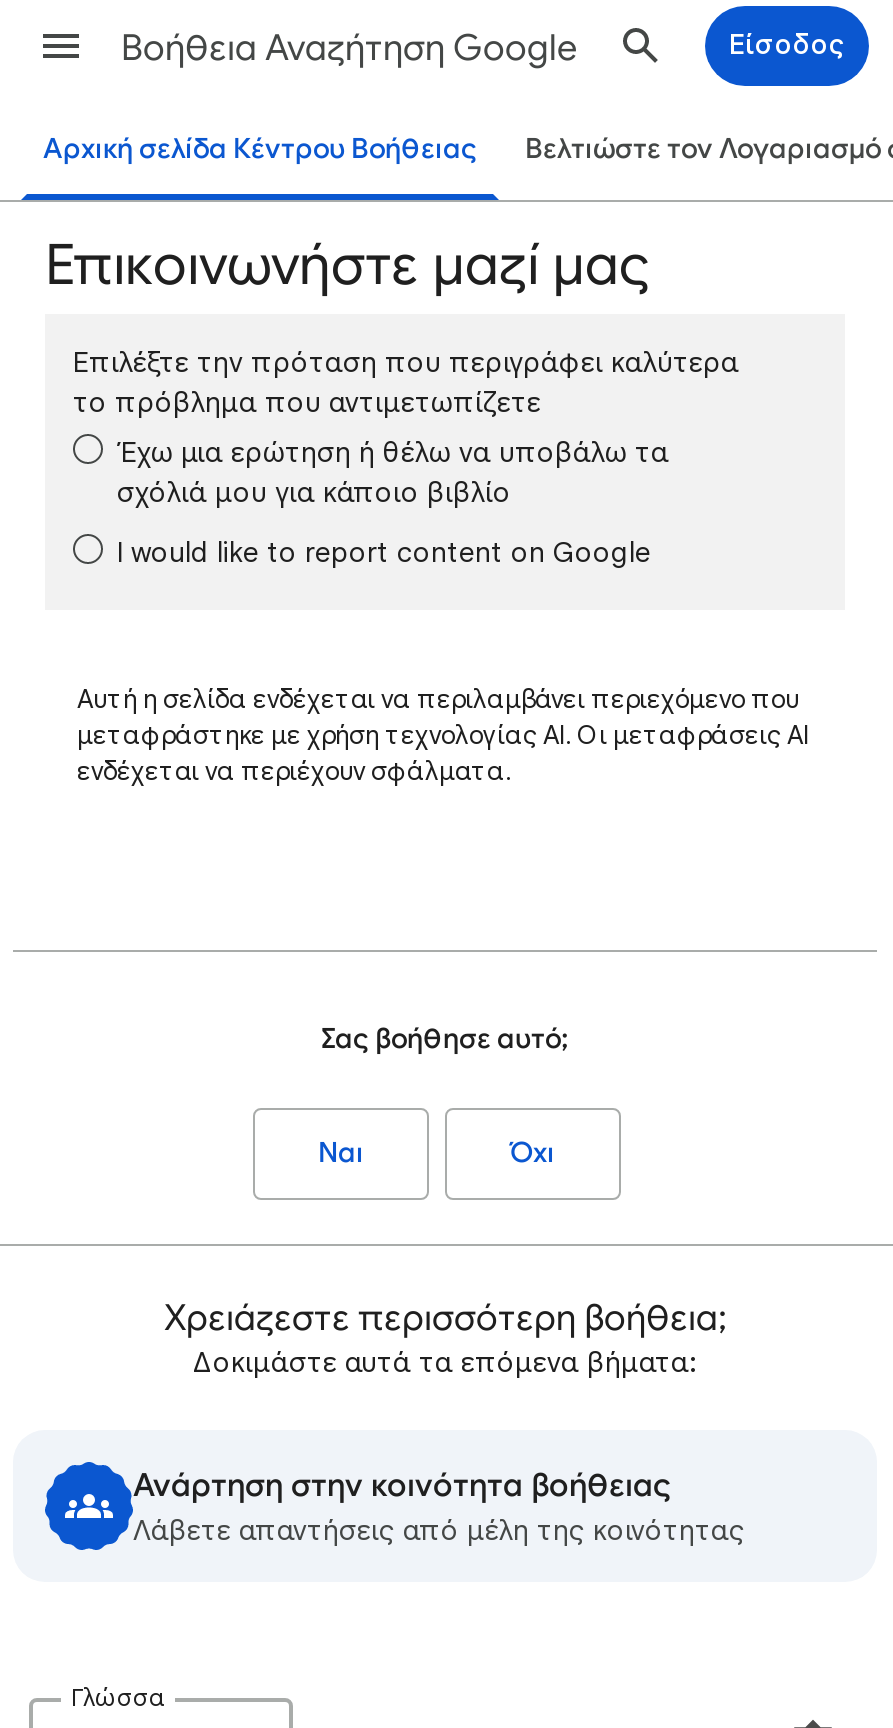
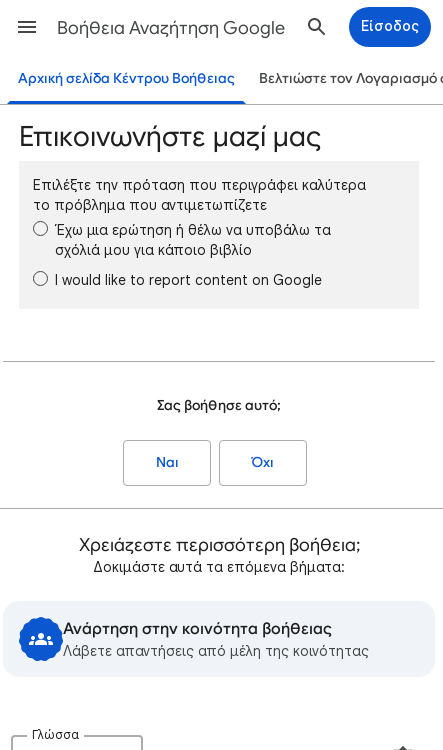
[77,682,809,788] Αυτή η σελίδα ενδέχεται να περιλαμβάνει περιεχόμενο που | μεταφράστηκε με χρήση τεχνολογίας AI. Οι μεταφράσεις AI | ενδέχεται να περιέχουν σφάλματα. -> none

